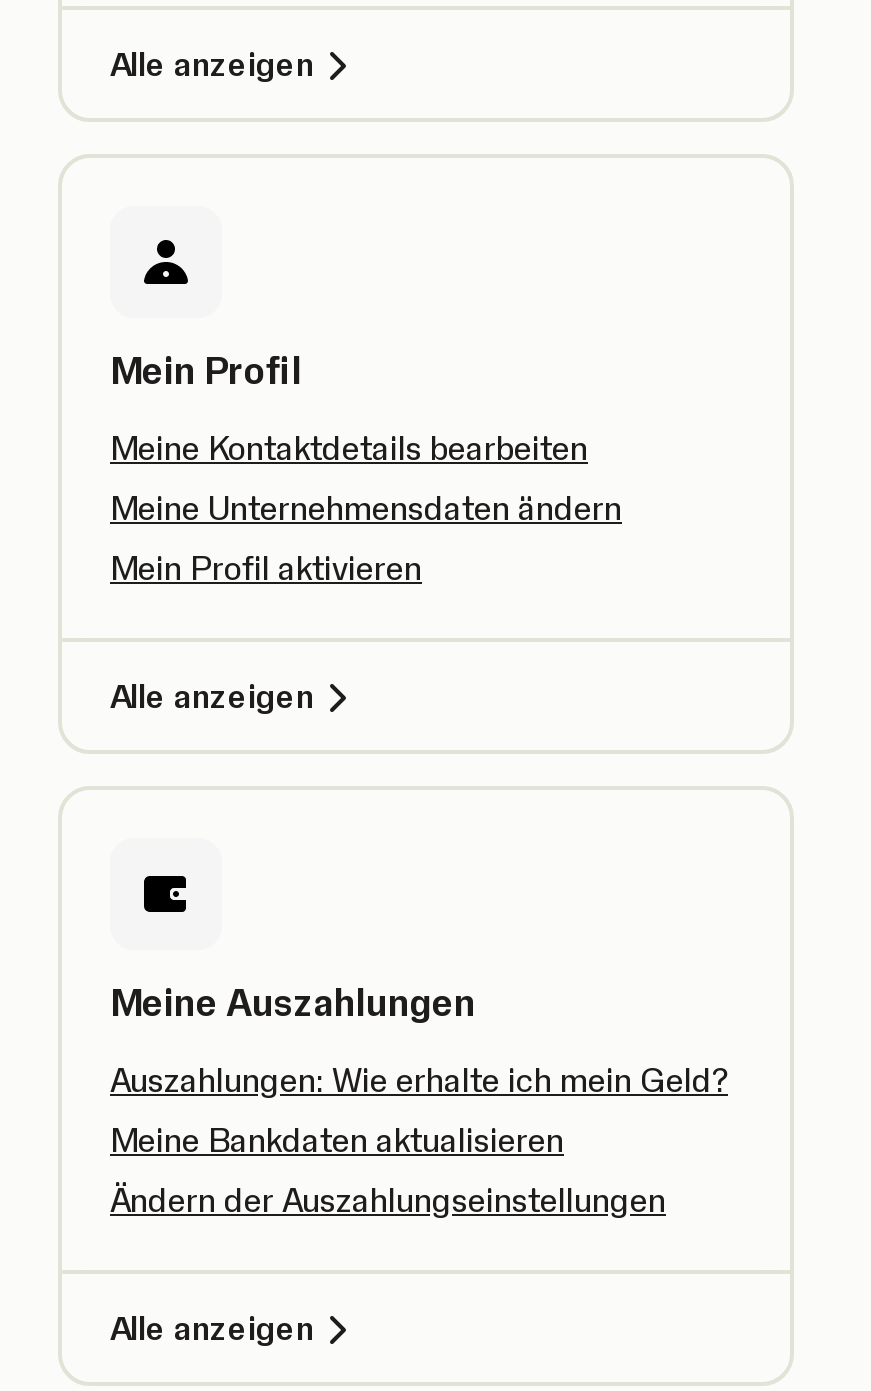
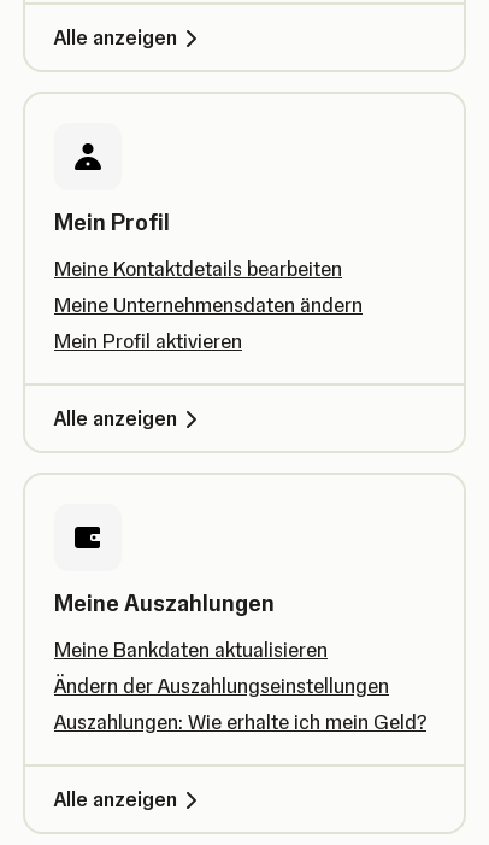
moved [110,1060,728,1100] -> [54,710,426,734]: Auszahlungen: Wie erhalte ich mein Geld?
moved [110,1120,666,1220] -> [54,638,389,698]: Meine Bankdaten aktualisieren | Ändern der Auszahlungseinstellungen

